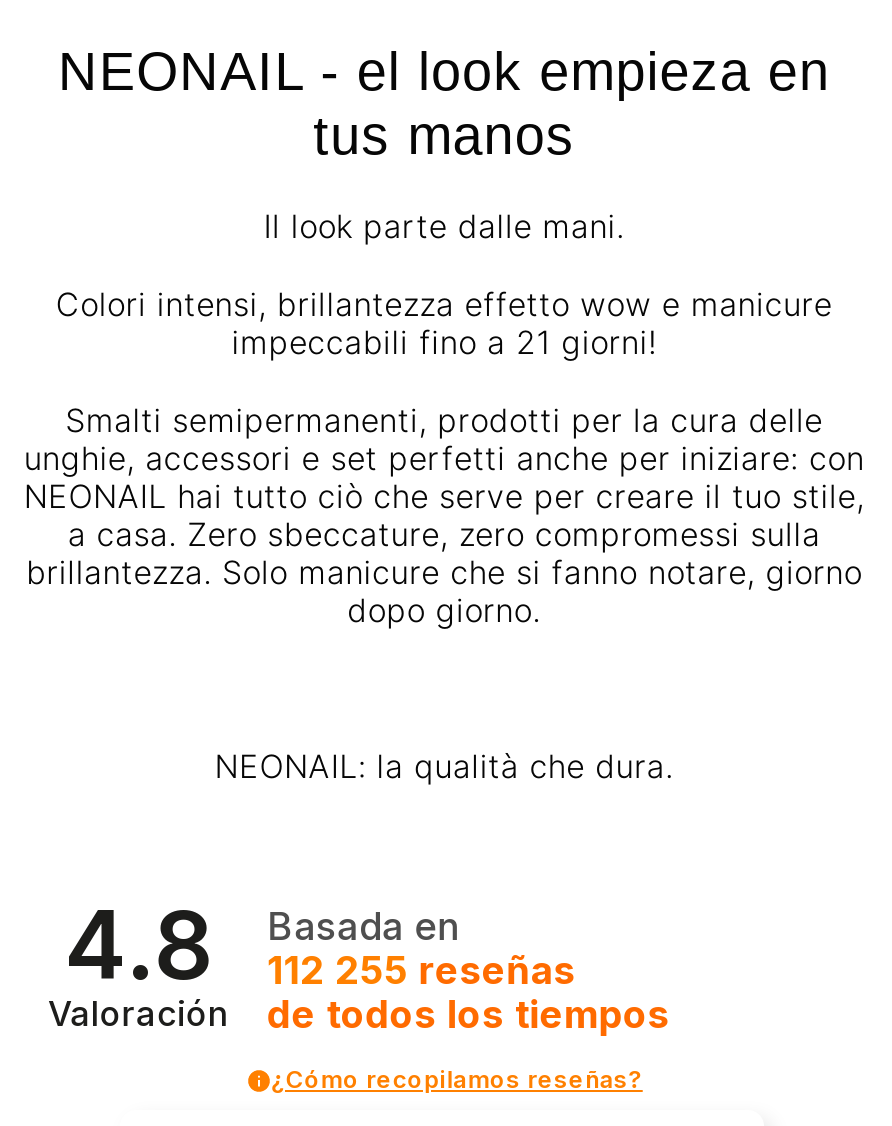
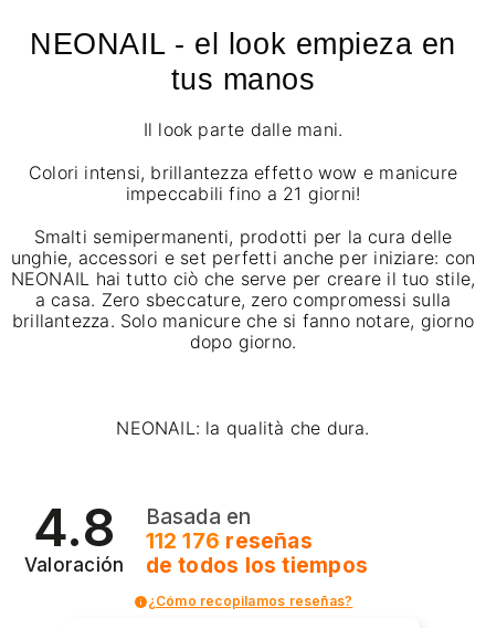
[65,887,576,1001] 4.8 112 255 reseñas Basada en -> [33,495,312,558] 4.8 112 176 reseñas Basada en

